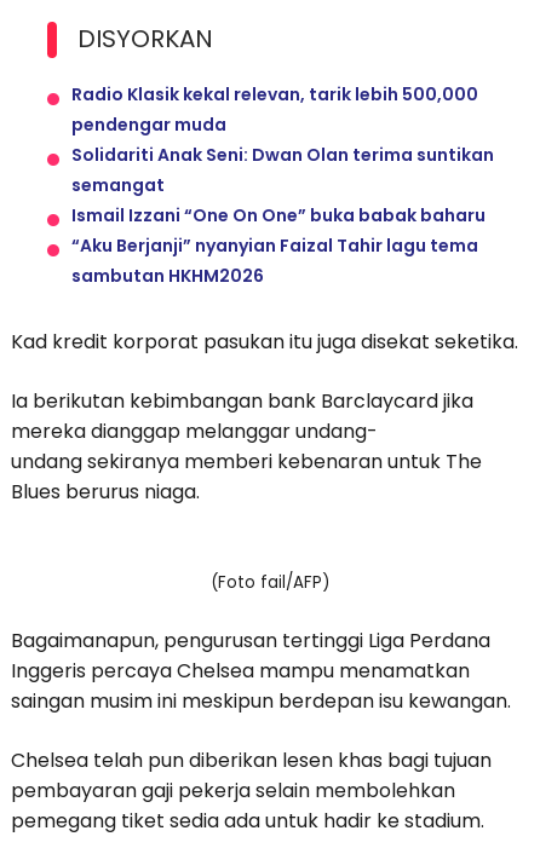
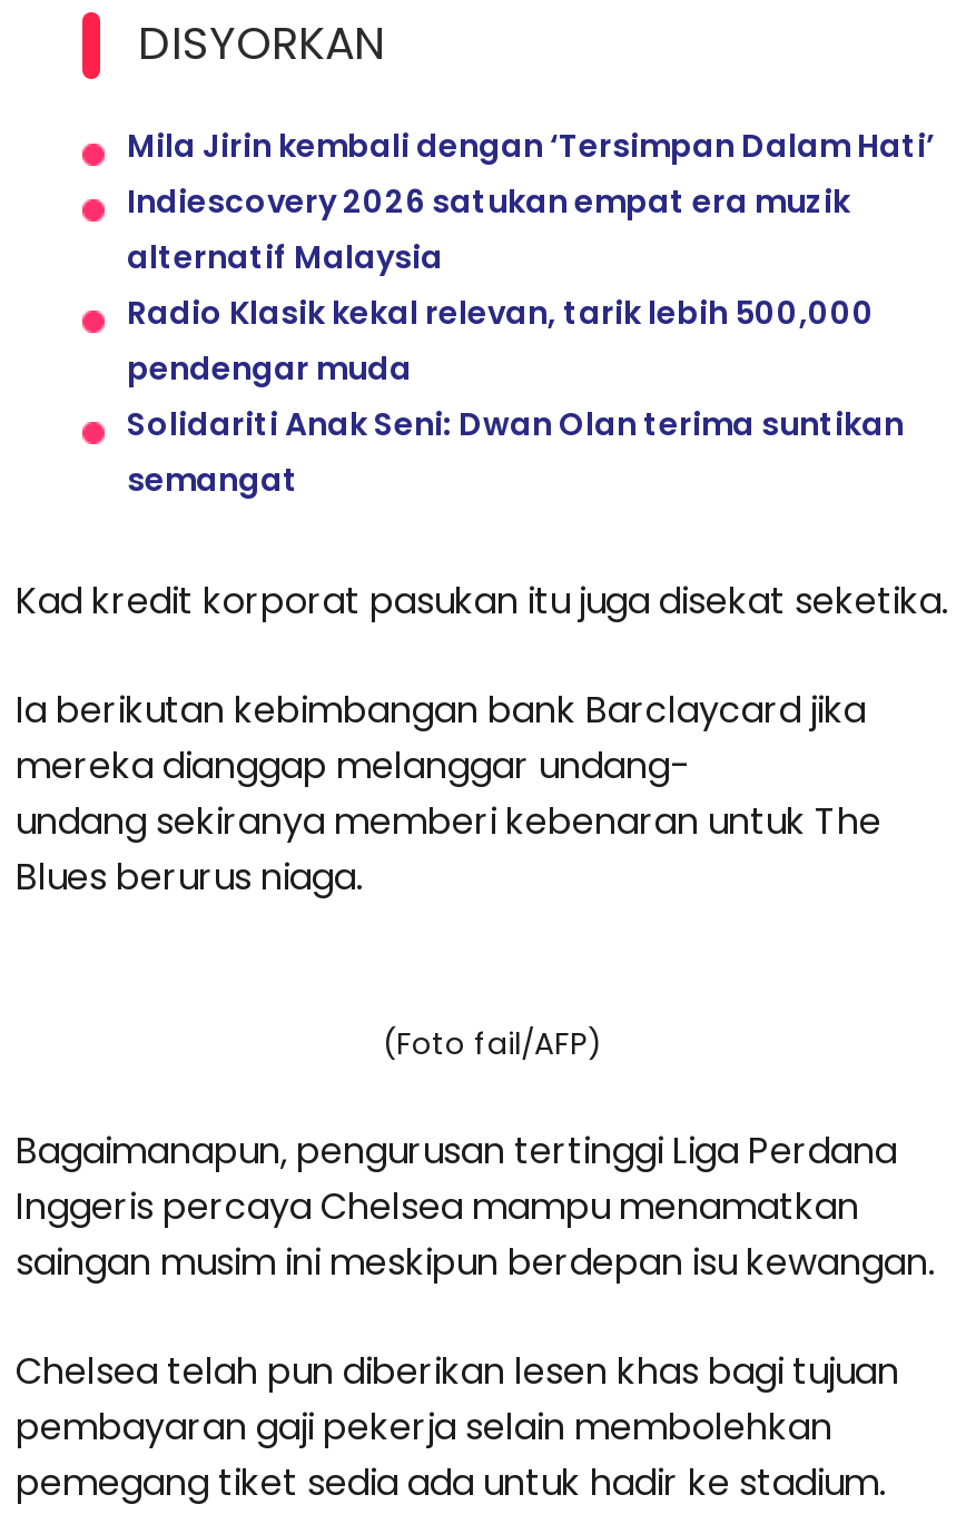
none -> [127,124,935,279] Mila Jirin kembali dengan ‘Tersimpan Dalam Hati’ | Indiescovery 2026 satukan empat era muzik | alternatif Malaysia
moved [71,82,494,197] -> [127,291,904,502]: Radio Klasik kekal relevan, tarik lebih 500,000 | pendengar muda | Solidariti Anak Seni: Dwan Olan terima suntikan | semangat
[71,203,486,288] Ismail Izzani “One On One” buka babak baharu | “Aku Berjanji” nyanyian Faizal Tahir lagu tema | sambutan HKHM2026 -> none

